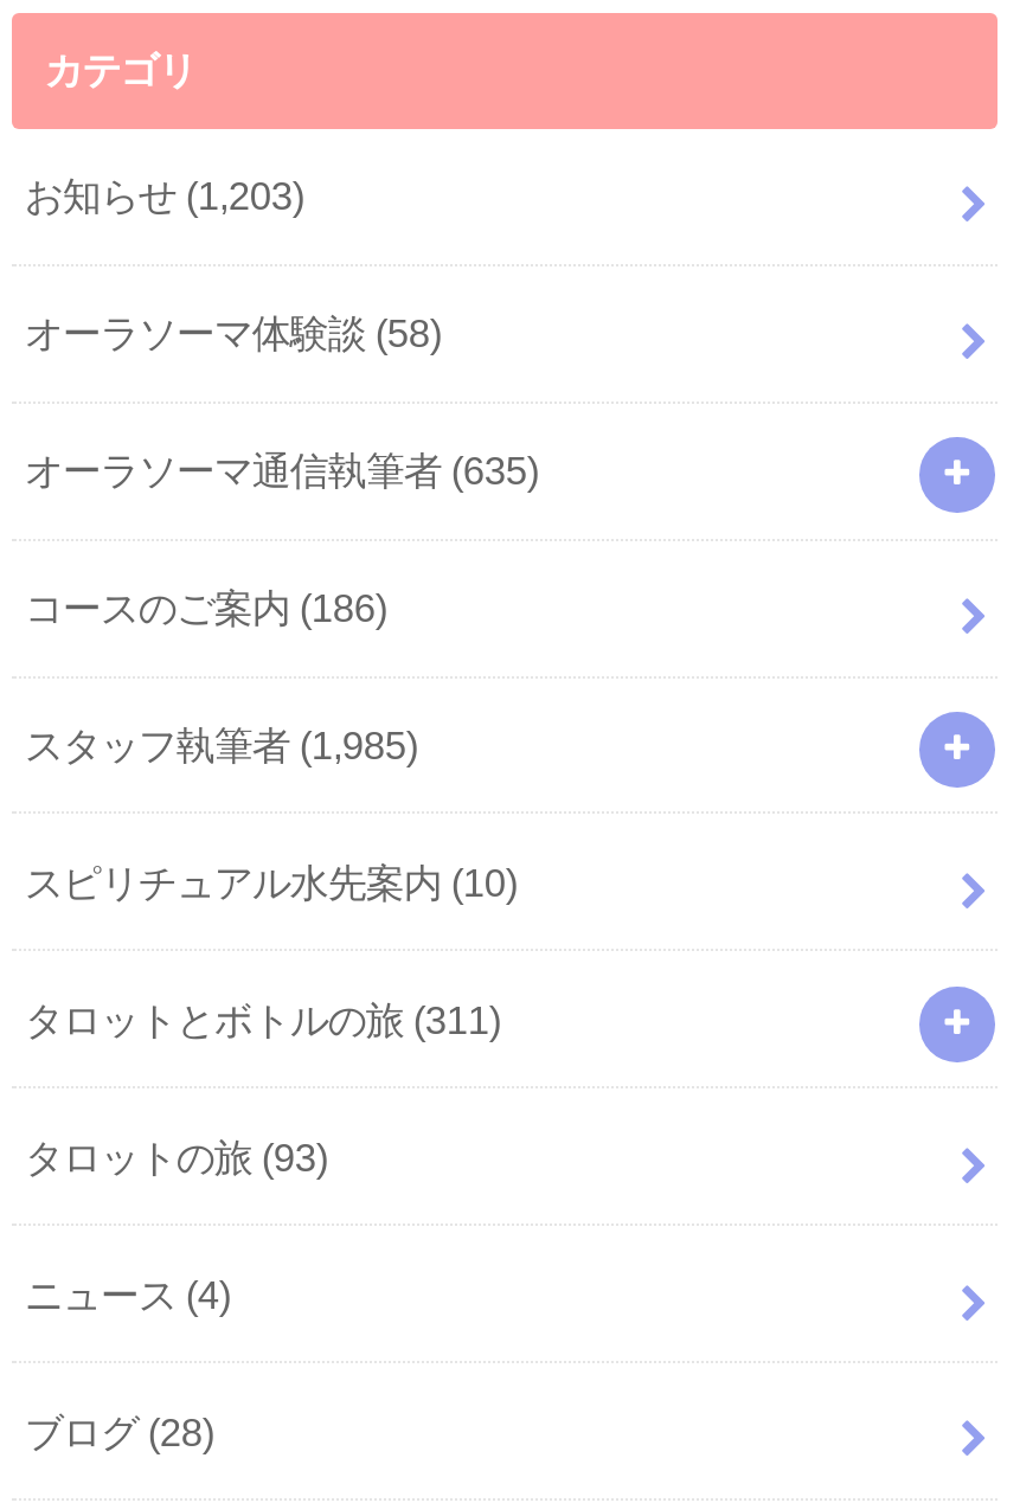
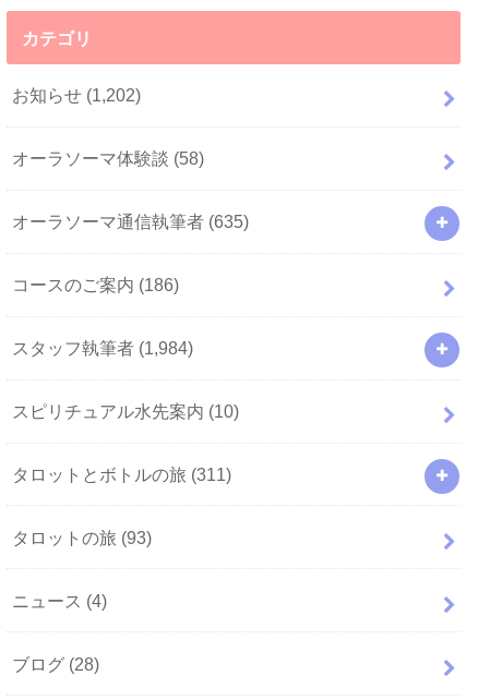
[25,175,304,217] お知らせ(1,203) -> [12,85,141,105] お知らせ(1,202)
[25,724,418,767] スタッフ執筆者(1,985) -> [12,338,194,358] スタッフ執筆者(1,984)

